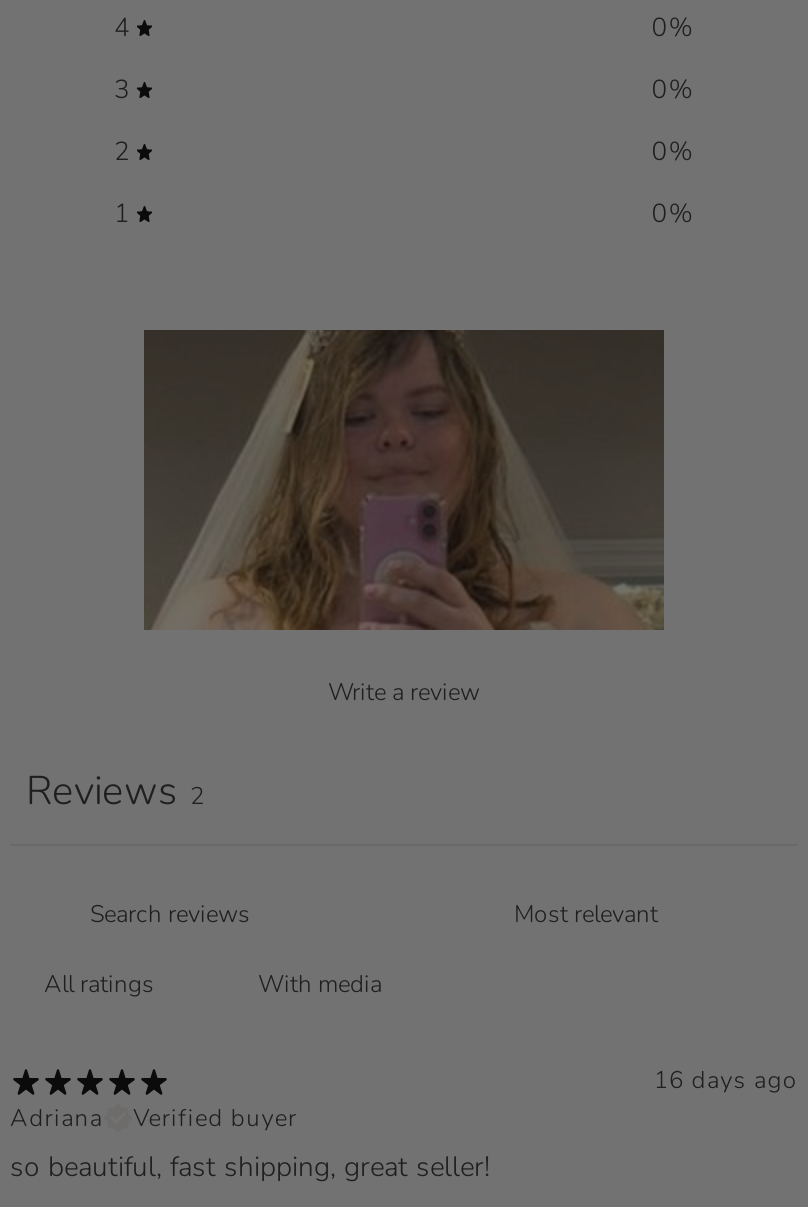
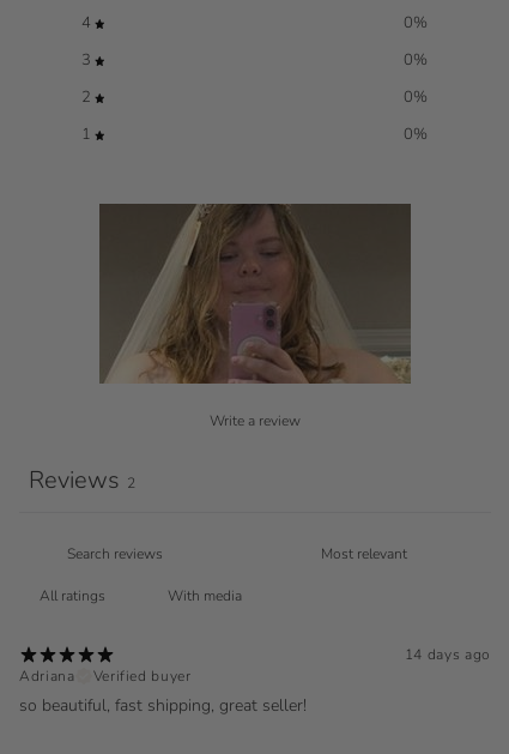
[654,1065,798,1097] 16 days ago -> [405,645,491,664] 14 days ago

